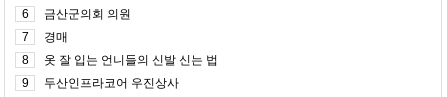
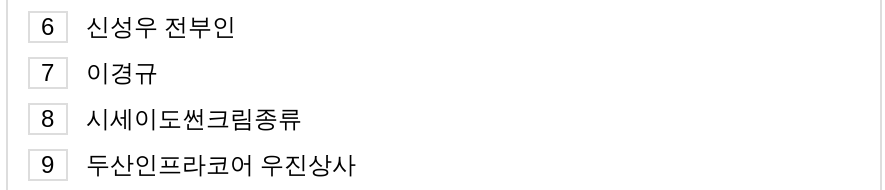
[44,7,131,21] 금산군의회 의원 -> [86,13,236,41] 신성우 전부인
[44,30,68,44] 경매 -> [86,59,158,87] 이경규
[44,53,218,67] 옷 잘 입는 언니들의 신발 신는 법 -> [86,105,302,133] 시세이도썬크림종류

